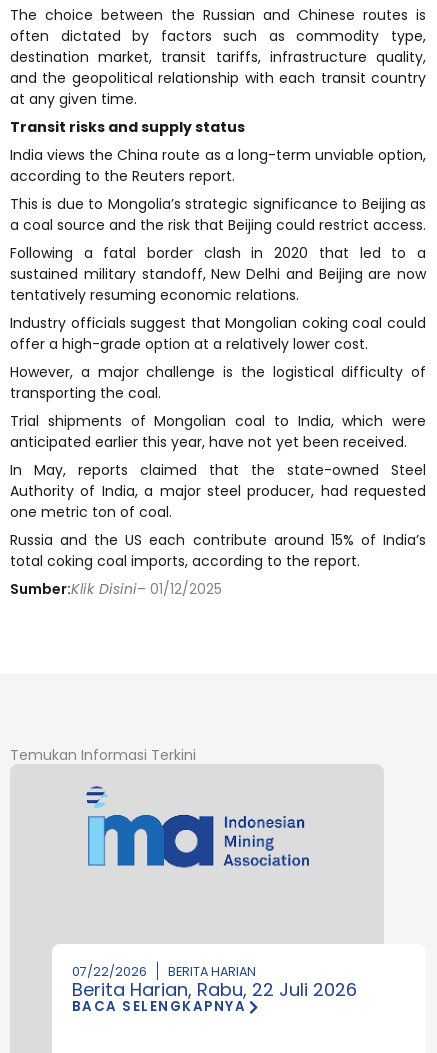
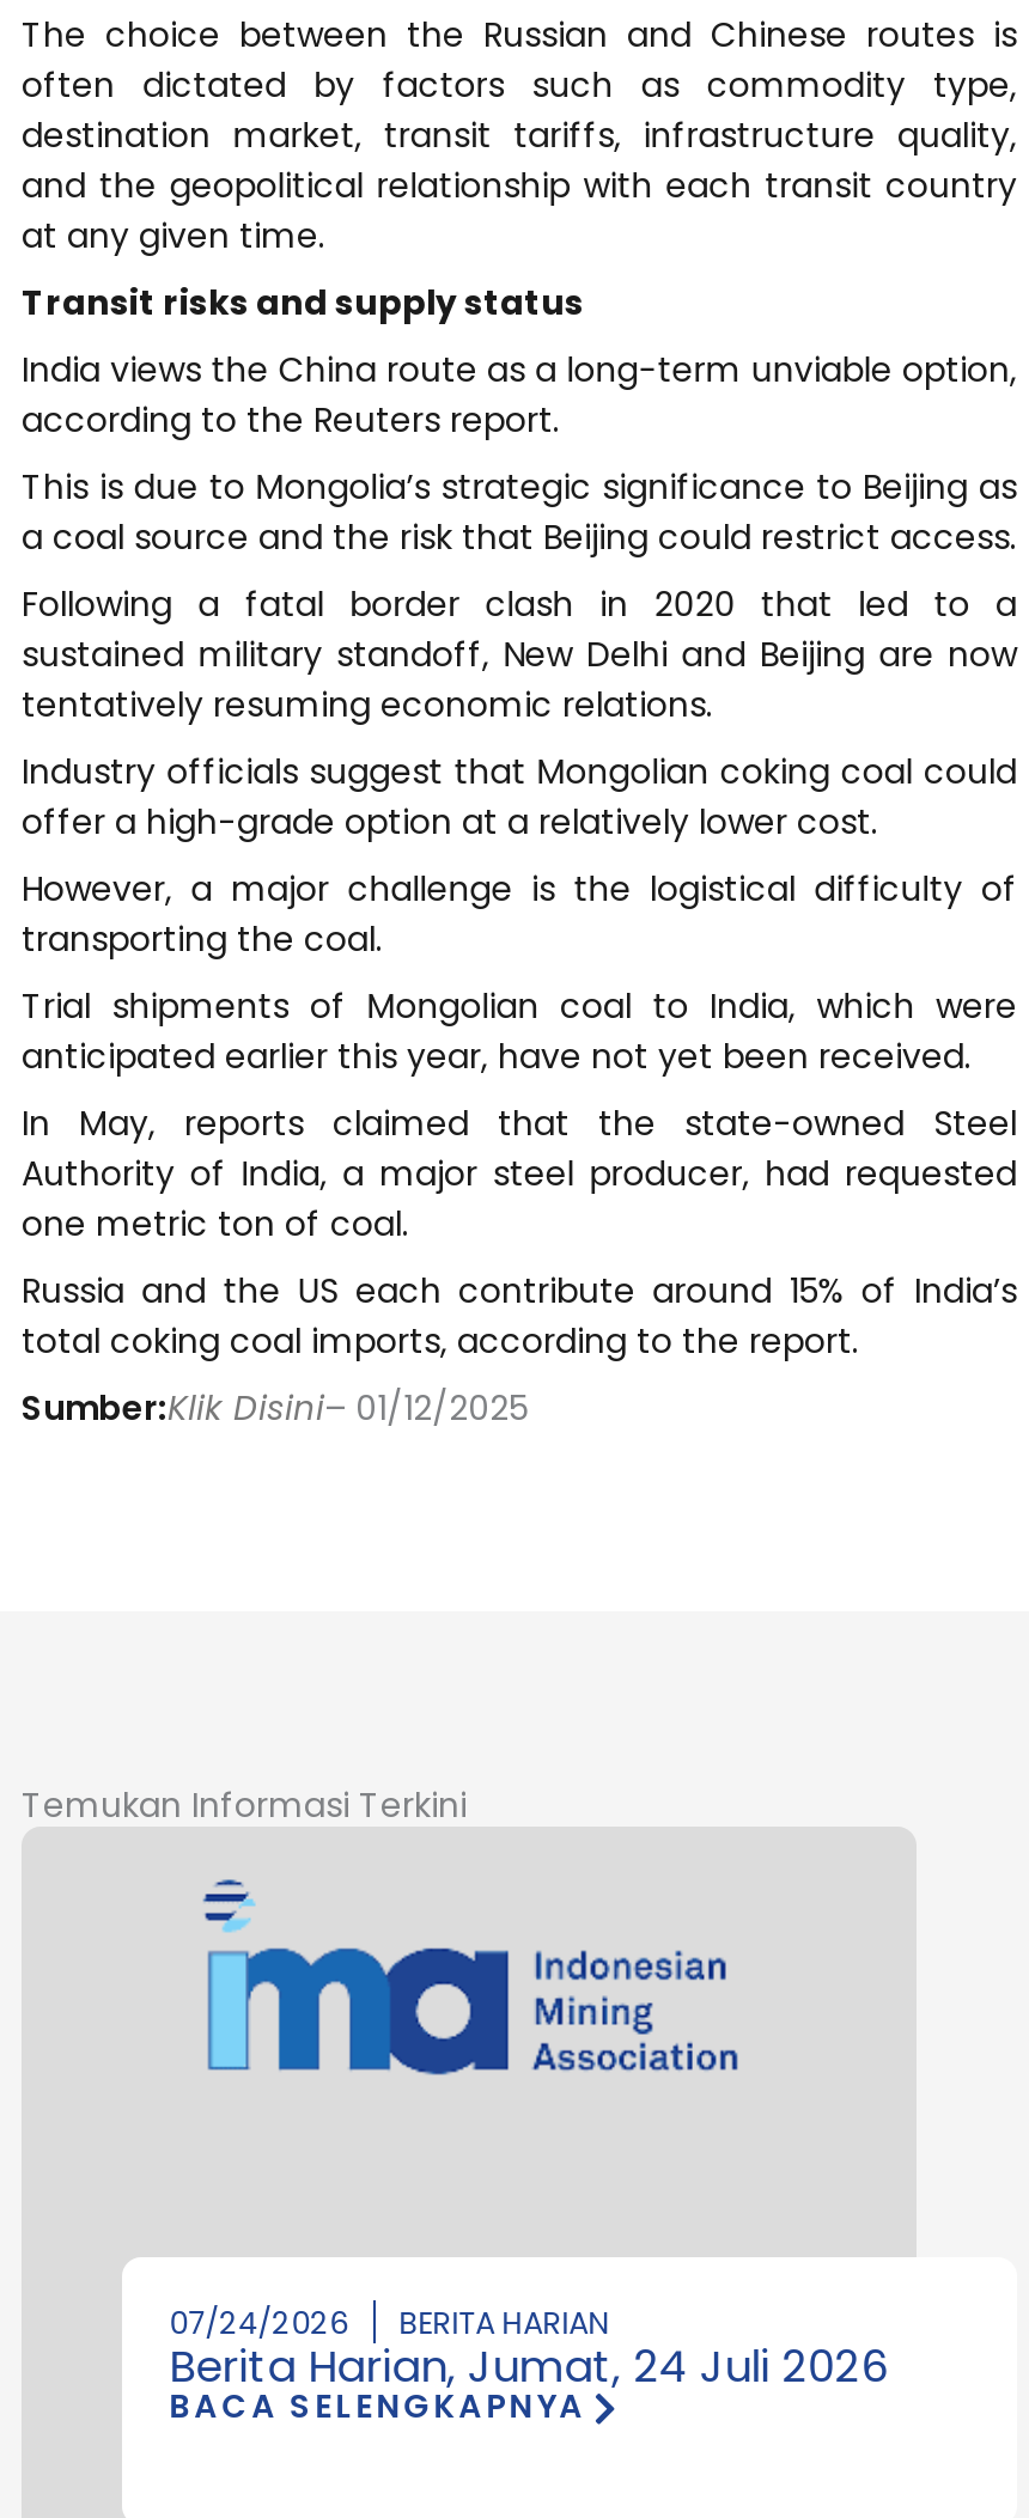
[72,963,256,980] 07/22/2026 BERITA HARIAN -> [169,2303,609,2343] 07/24/2026 BERITA HARIAN
[72,977,357,1002] Berita Harian, Rabu, 22 Juli 2026 -> [169,2336,887,2396] Berita Harian, Jumat, 24 Juli 2026

